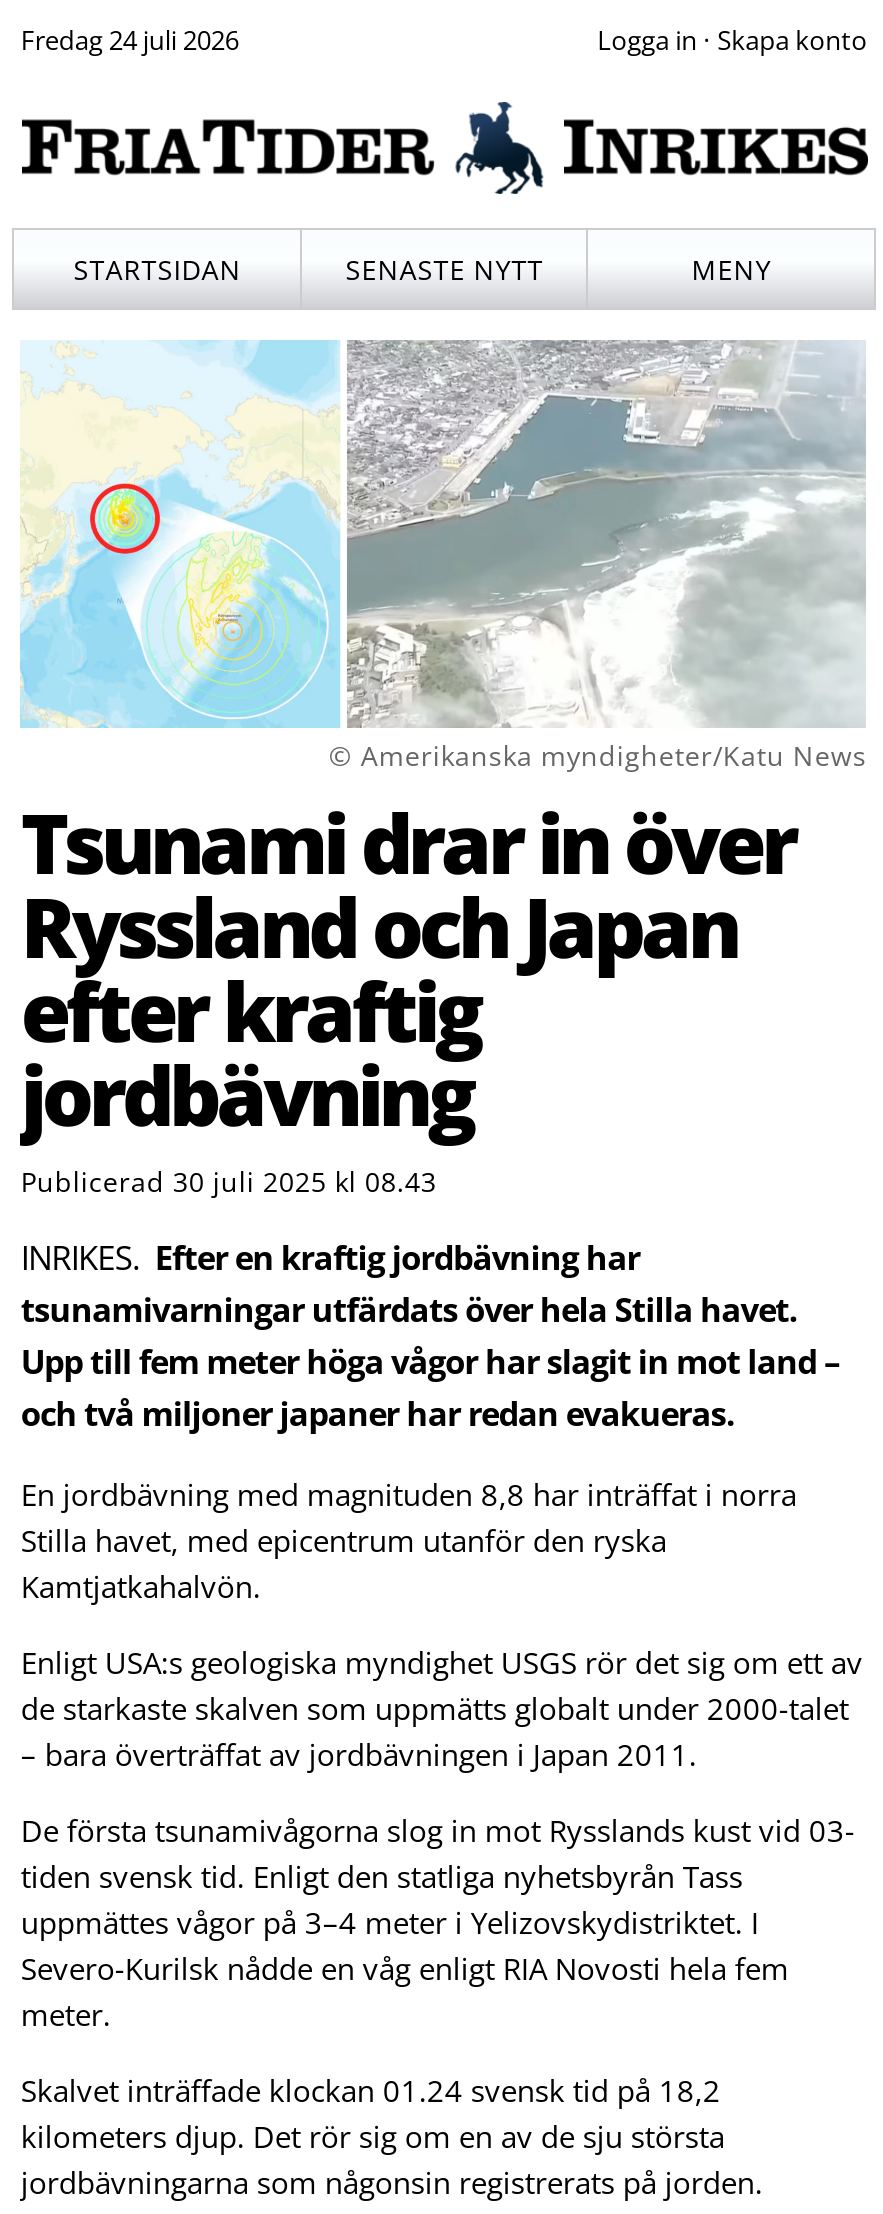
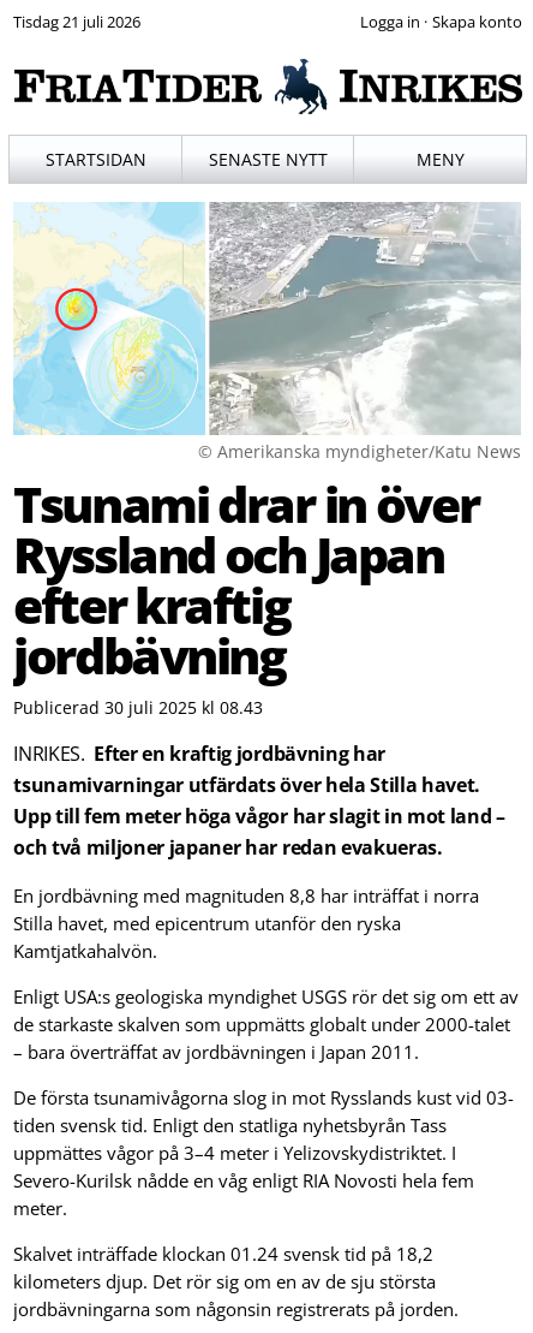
[21,23,239,59] Fredag 24 juli 2026 -> [14,11,141,33] Tisdag 21 juli 2026

